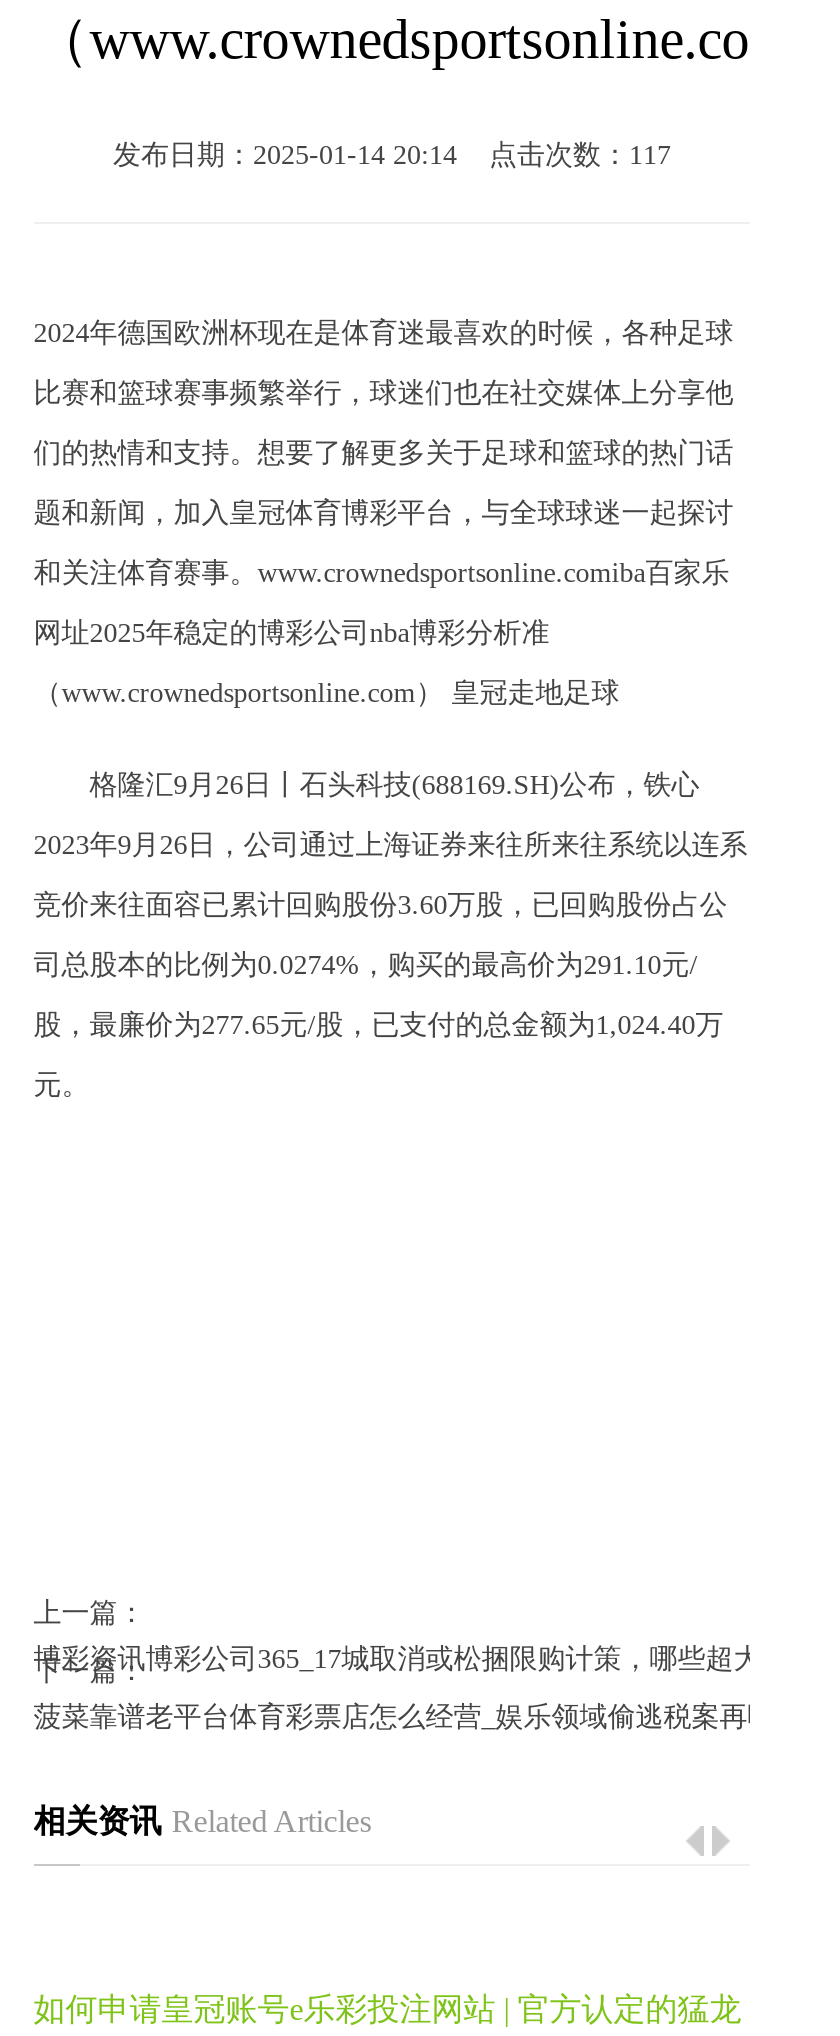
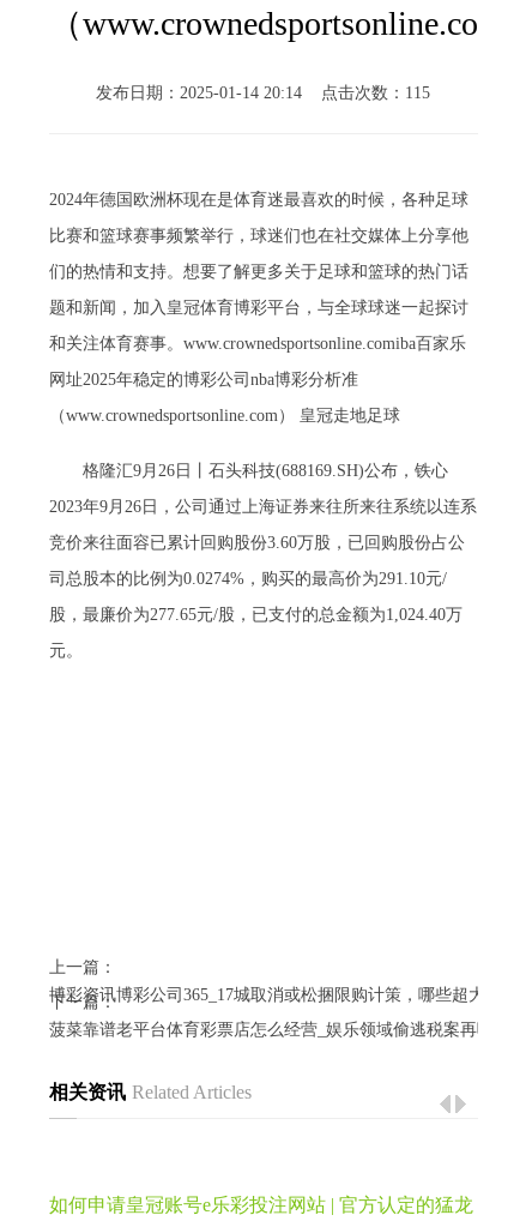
[113,140,671,170] 发布日期：2025-01-14 20:14 点击次数：117 -> [96,84,431,102] 发布日期：2025-01-14 20:14 点击次数：115

